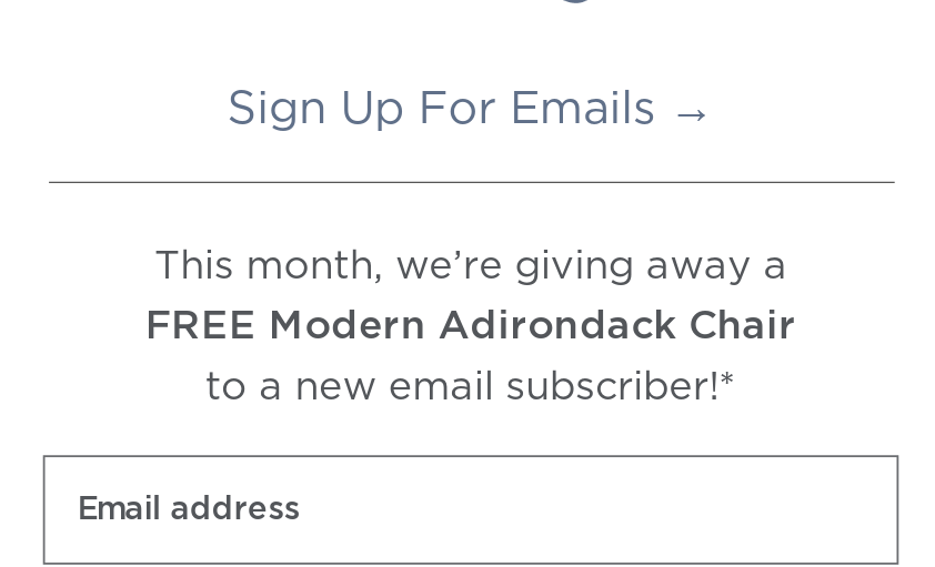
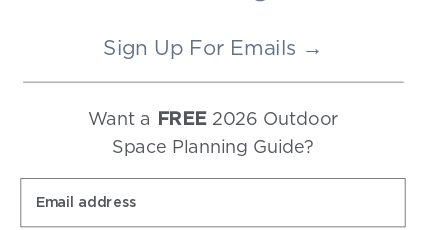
[145,240,796,409] This month, we’re giving away a | FREE Modern Adirondack Chair | to a new email subscriber!* -> [88,108,338,157] Want a FREE 2026 Outdoor | Space Planning Guide?

